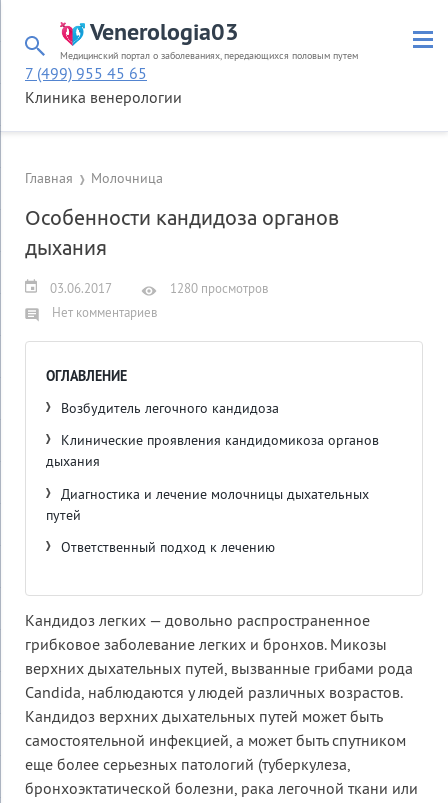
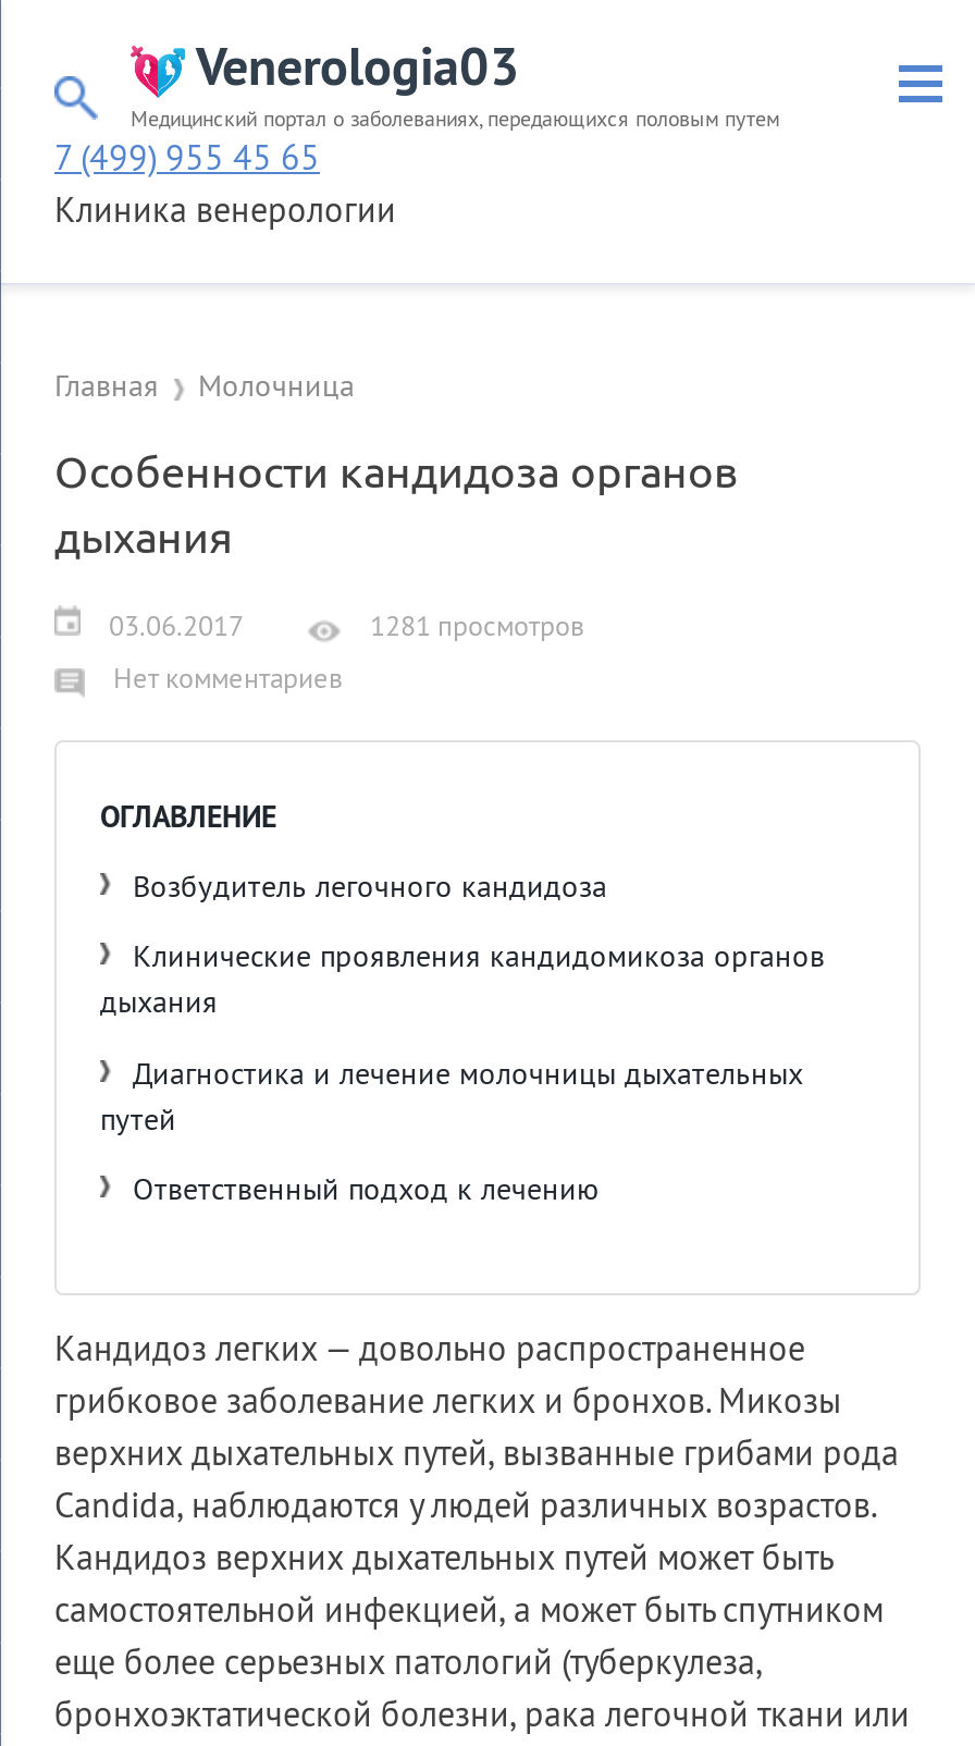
[167,282,268,298] 1280 просмотров -> [363,612,583,647] 1281 просмотров

